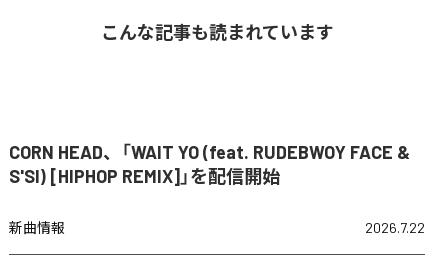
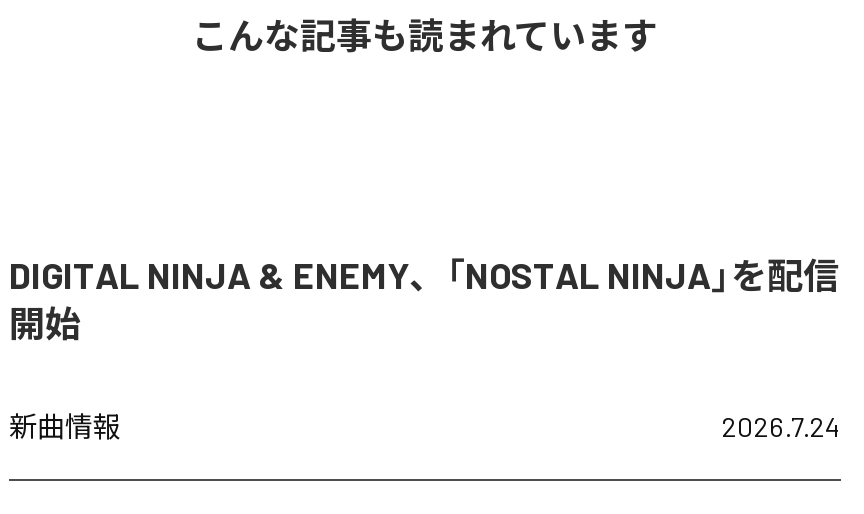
[9,141,410,187] CORN HEAD、「WAIT YO (feat. RUDEBWOY FACE & | S'SI) [HIPHOP REMIX]」を配信開始 -> [9,254,839,346] DIGITAL NINJA & ENEMY、「NOSTAL NINJA」を配信 | 開始
[365,219,425,236] 2026.7.22 -> [721,410,841,444] 2026.7.24

